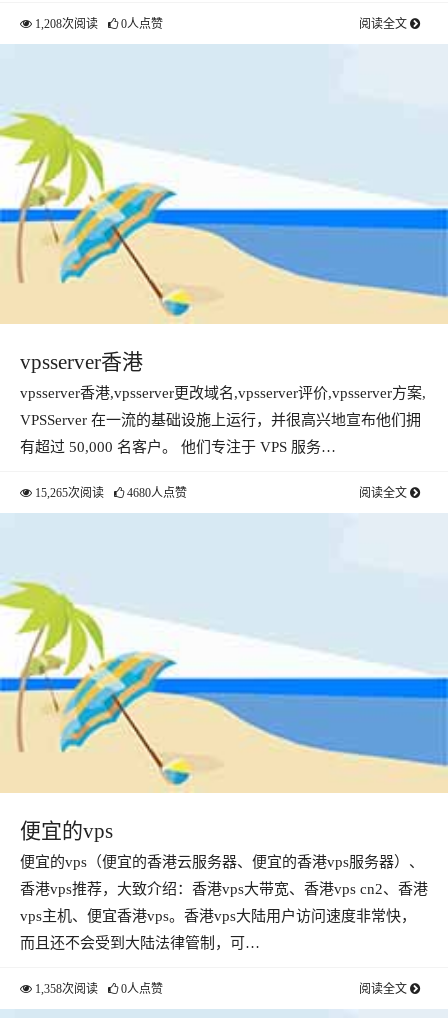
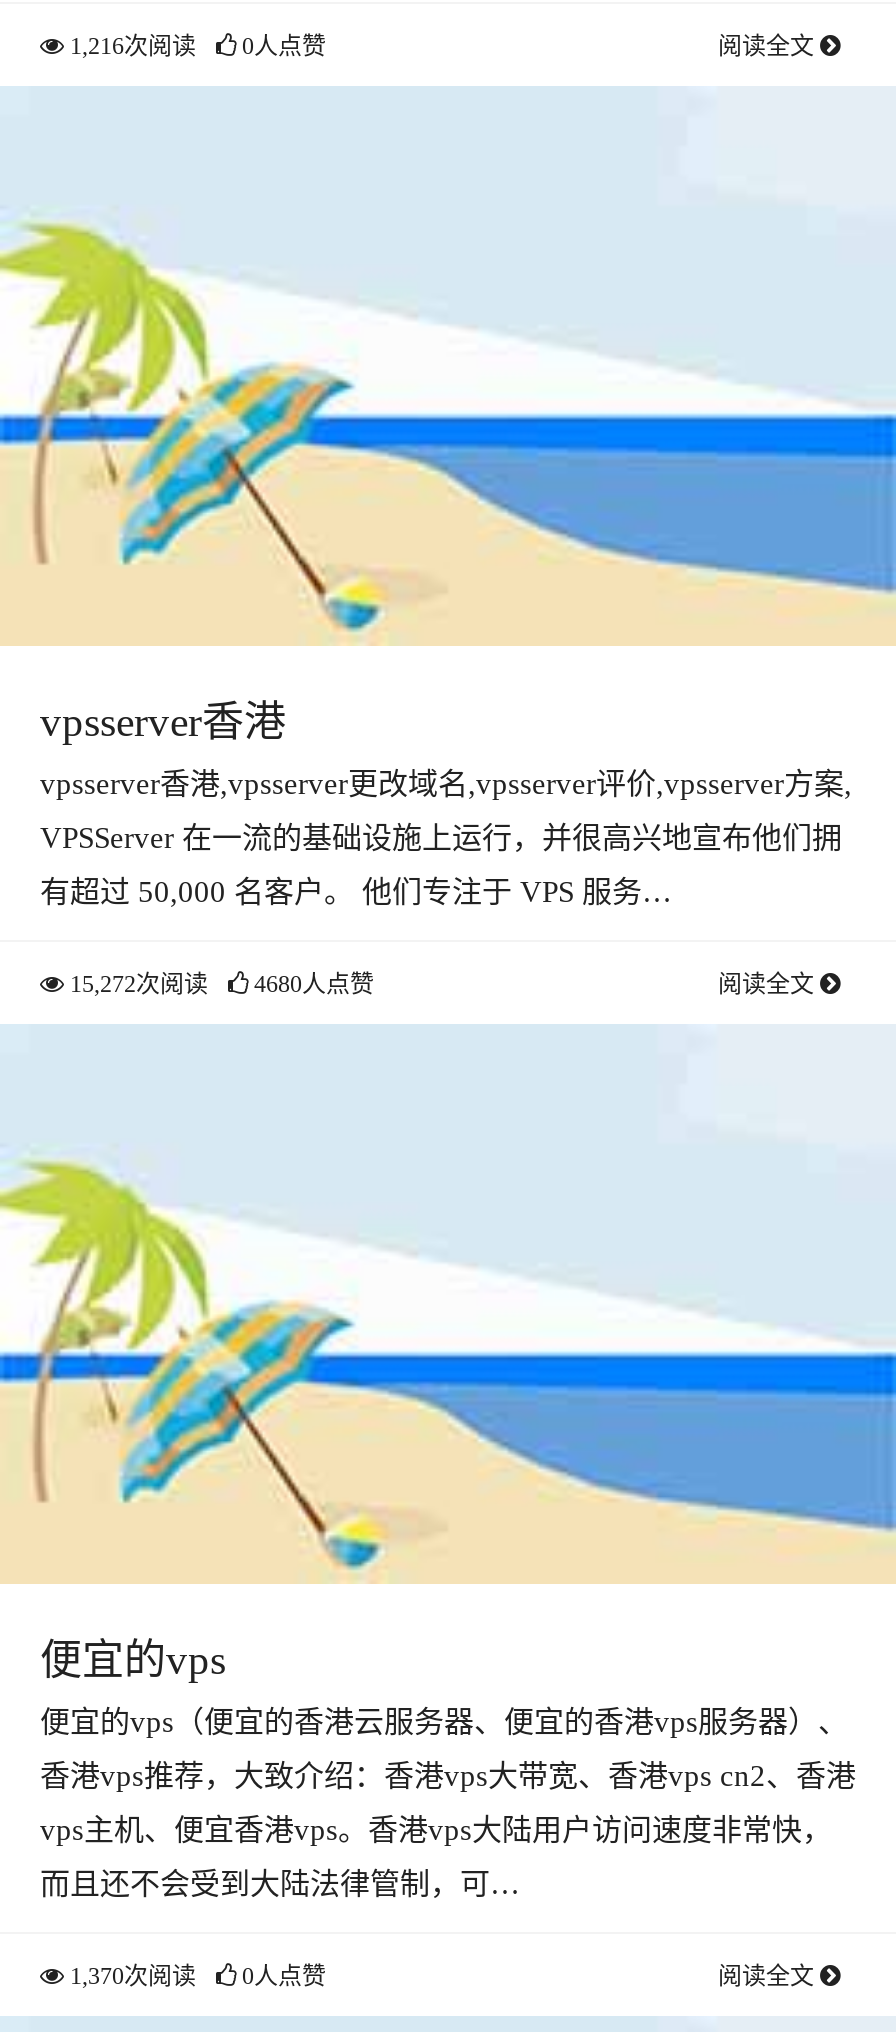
[32,17,163,31] 1,208次阅读 0人点赞 -> [64,32,326,60] 1,216次阅读 0人点赞
[32,486,187,500] 15,265次阅读 4680人点赞 -> [64,970,374,998] 15,272次阅读 4680人点赞
[32,982,163,996] 1,358次阅读 0人点赞 -> [64,1962,326,1990] 1,370次阅读 0人点赞

